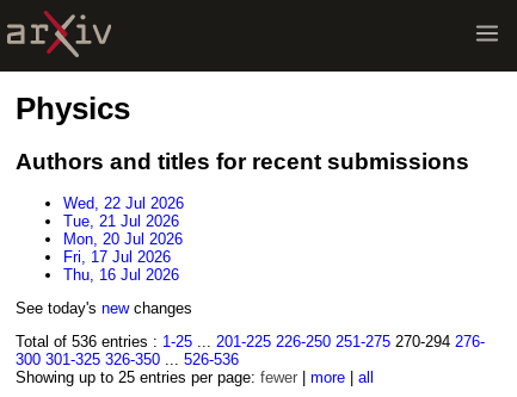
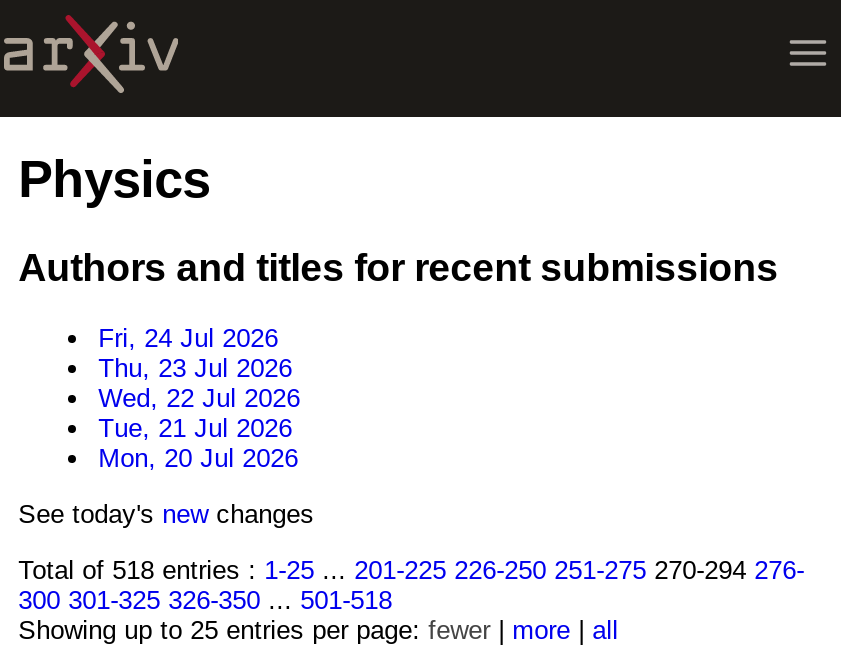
none -> [98,323,292,383] Fri, 24 Jul 2026 | Thu, 23 Jul 2026
moved [63,194,184,248] -> [98,383,300,473]: Wed, 22 Jul 2026 | Tue, 21 Jul 2026 | Mon, 20 Jul 2026
[63,248,179,284] Fri, 17 Jul 2026 | Thu, 16 Jul 2026 -> none
[16,332,485,350] Total of 536 entries : 1-25 ... 201-225 226-250 251-275 270-294 276- -> [18,555,804,585] Total of 518 entries : 1-25 ... 201-225 226-250 251-275 270-294 276-
[16,350,239,368] 300 301-325 326-350 ... 526-536 -> [18,585,392,615] 300 301-325 326-350 ... 501-518

